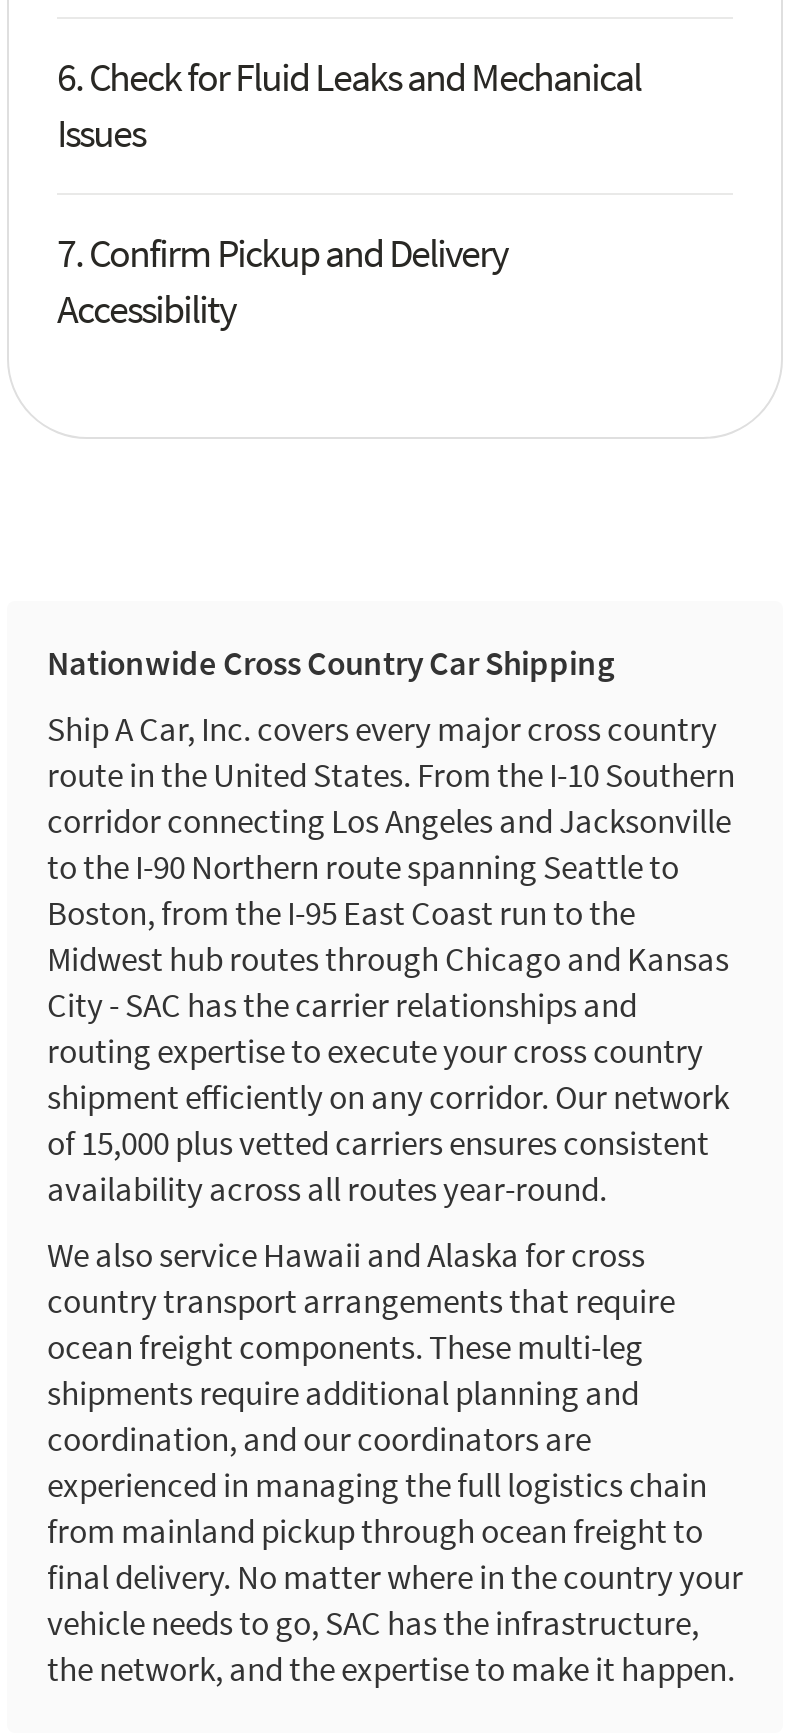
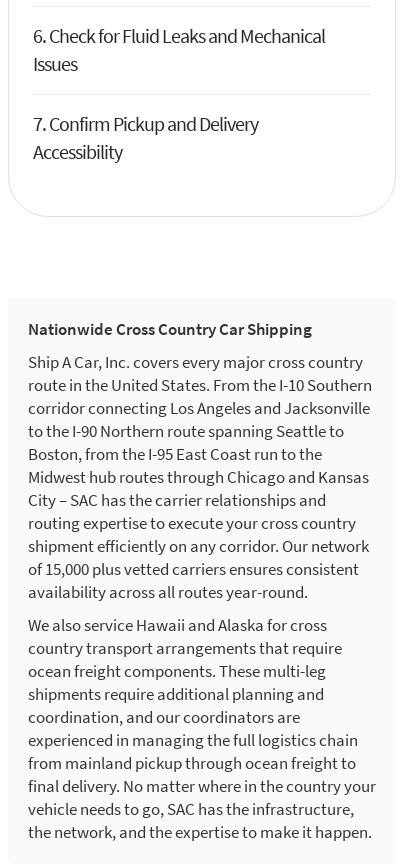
[47,983,637,1027] City - SAC has the carrier relationships and -> [28,489,326,511] City – SAC has the carrier relationships and

